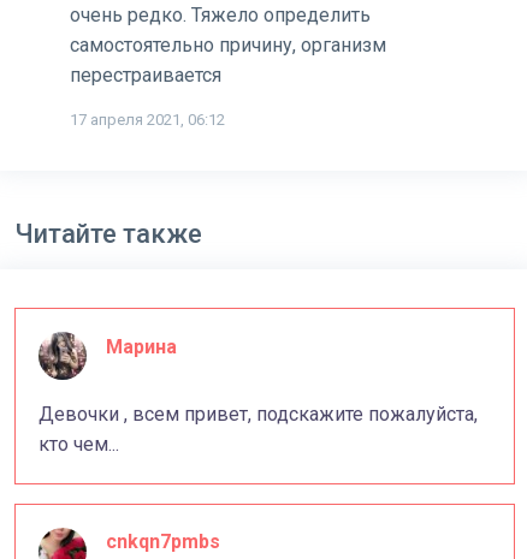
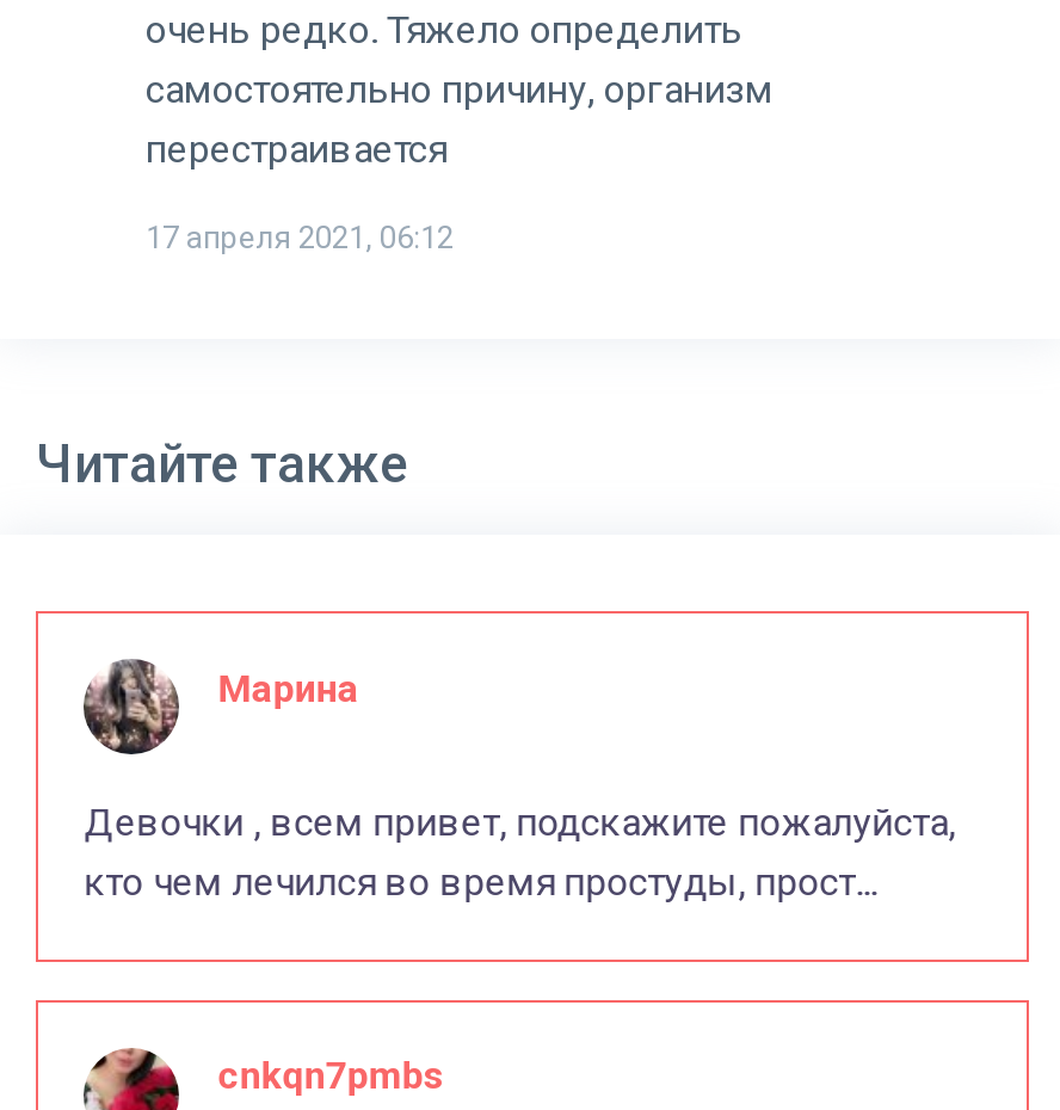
[39,433,119,456] кто чем... -> [84,860,877,906] кто чем лечился во время простуды, прост...

